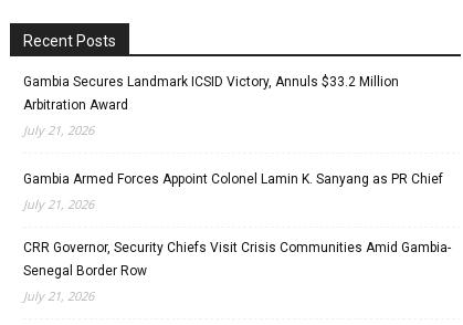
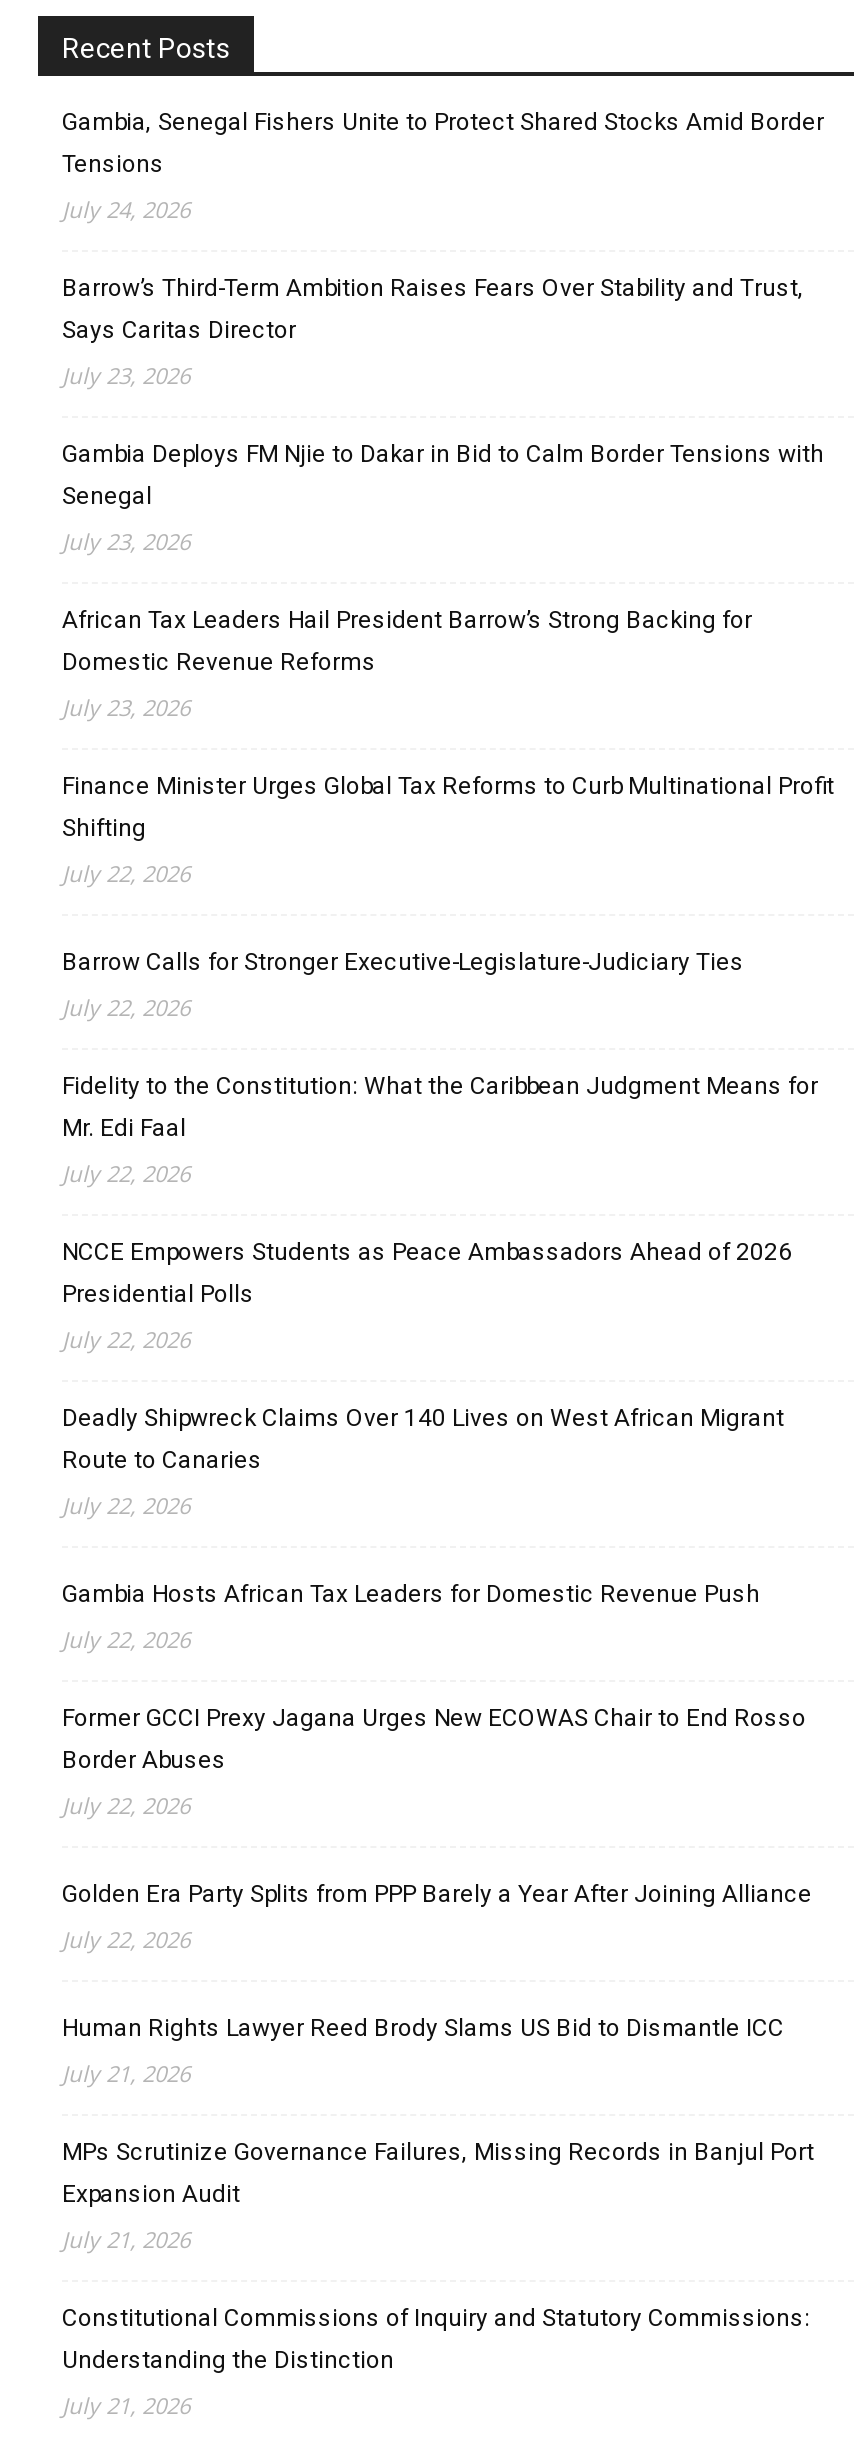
[23,74,399,112] Gambia Secures Landmark ICSID Victory, Annuls $33.2 Million | Arbitration Award -> [62,107,834,2041] Gambia, Senegal Fishers Unite to Protect Shared Stocks Amid Border | Tensions | July 24, 2026 | Barrow’s Third-Term Ambition Raises Fears Over Stability and Trust, | Says Caritas Director | July 23, 2026 | Gambia Deploys FM Njie to Dakar in Bid to Calm Border Tensions with | Senegal | July 23, 2026 | African Tax Leaders Hail President Barrow’s Strong Backing for | Domestic Revenue Reforms | July 23, 2026 | Finance Minister Urges Global Tax Reforms to Curb Multinational Profit | Shifting | July 22, 2026 | Barrow Calls for Stronger Executive-Legislature-Judiciary Ties | July 22, 2026 | Fidelity to the Constitution: What the Caribbean Judgment Means for | Mr. Edi Faal | July 22, 2026 | NCCE Empowers Students as Peace Ambassadors Ahead of 2026 | Presidential Polls | July 22, 2026 | Deadly Shipwreck Claims Over 140 Lives on West African Migrant | Route to Canaries | July 22, 2026 | Gambia Hosts African Tax Leaders for Domestic Revenue Push | July 22, 2026 | Former GCCI Prexy Jagana Urges New ECOWAS Chair to End Rosso | Border Abuses | July 22, 2026 | Golden Era Party Splits from PPP Barely a Year After Joining Alliance | July 22, 2026 | Human Rights Lawyer Reed Brody Slams US Bid to Dismantle ICC
[23,171,443,186] Gambia Armed Forces Appoint Colonel Lamin K. Sanyang as PR Chief -> [62,2137,814,2207] MPs Scrutinize Governance Failures, Missing Records in Banjul Port | Expansion Audit
[23,240,451,255] CRR Governor, Security Chiefs Visit Crisis Communities Amid Gambia- -> [62,2303,810,2331] Constitutional Commissions of Inquiry and Statutory Commissions:
[23,263,147,278] Senegal Border Row -> [62,2345,400,2373] Understanding the Distinction

